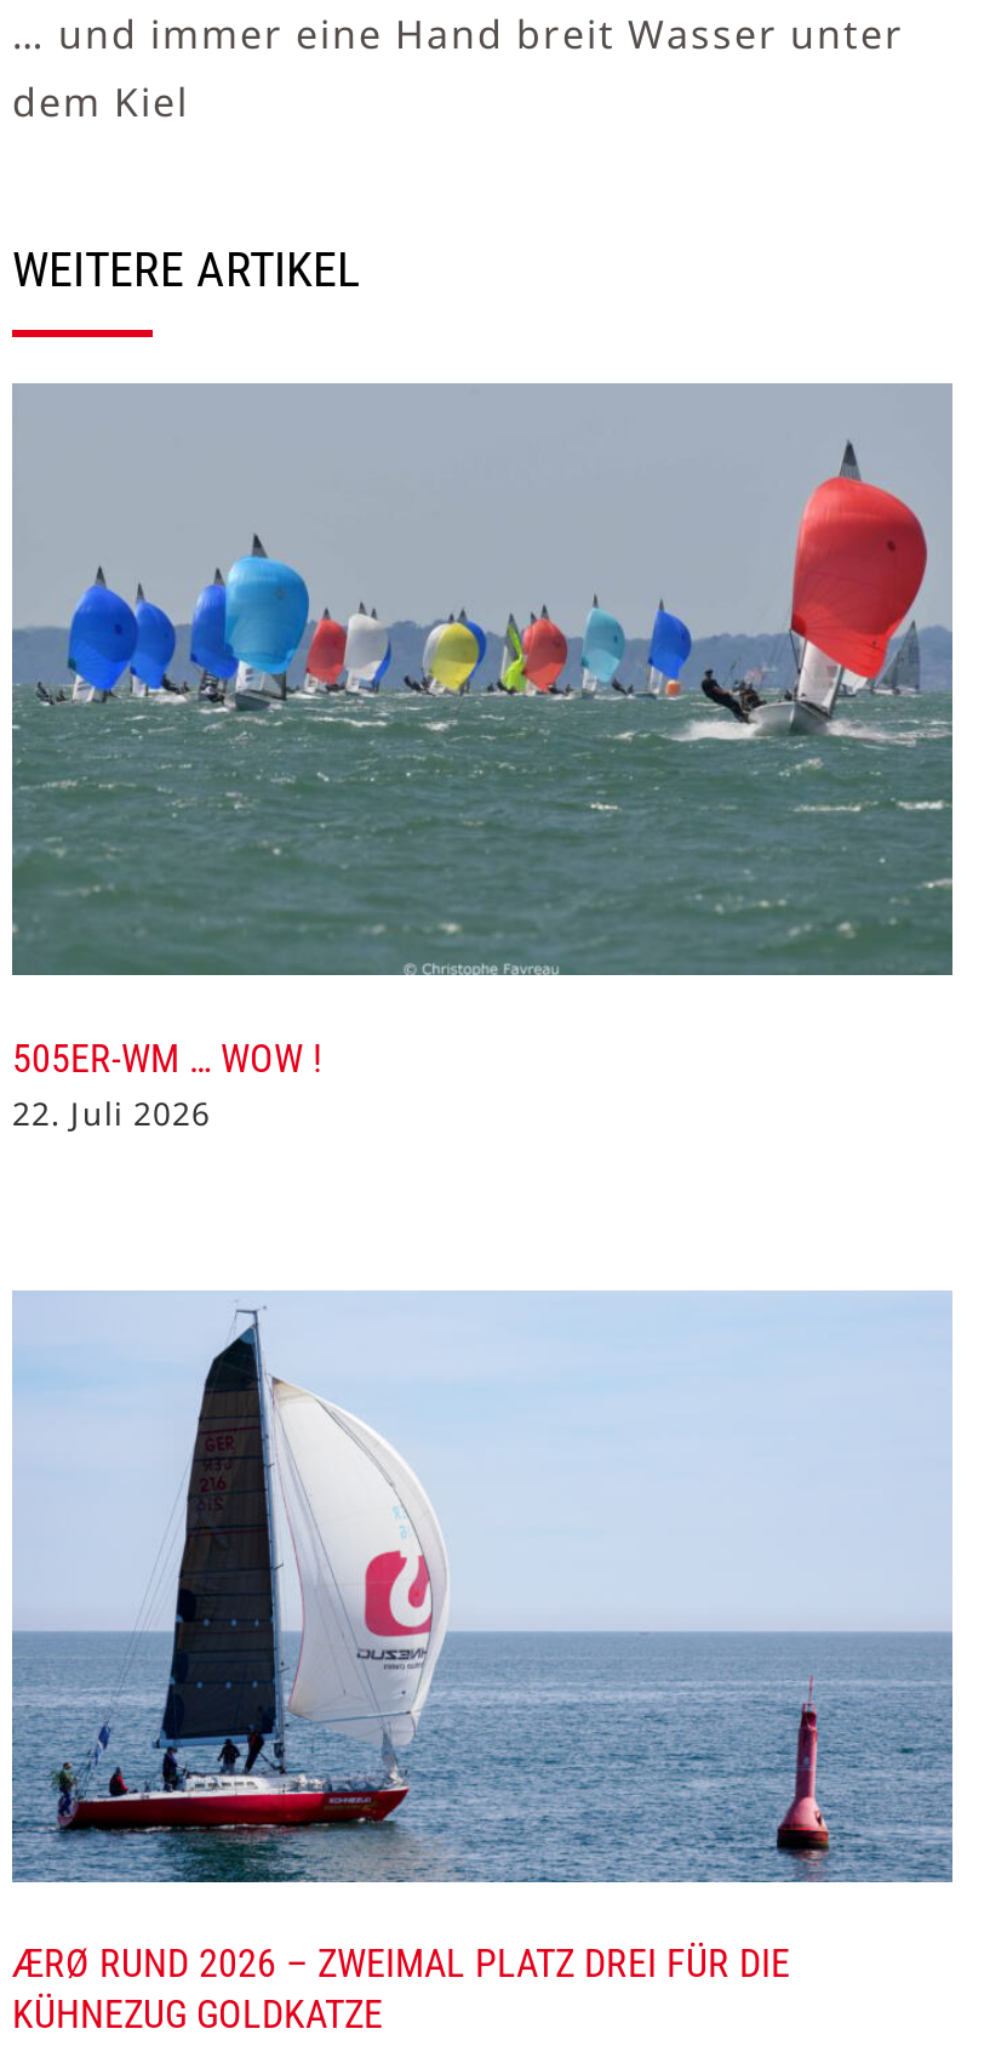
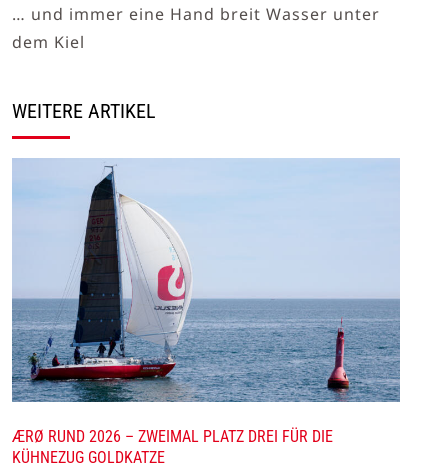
[12,383,952,1134] [image] | 505ER-WM … WOW ! | 22. Juli 2026 -> none

